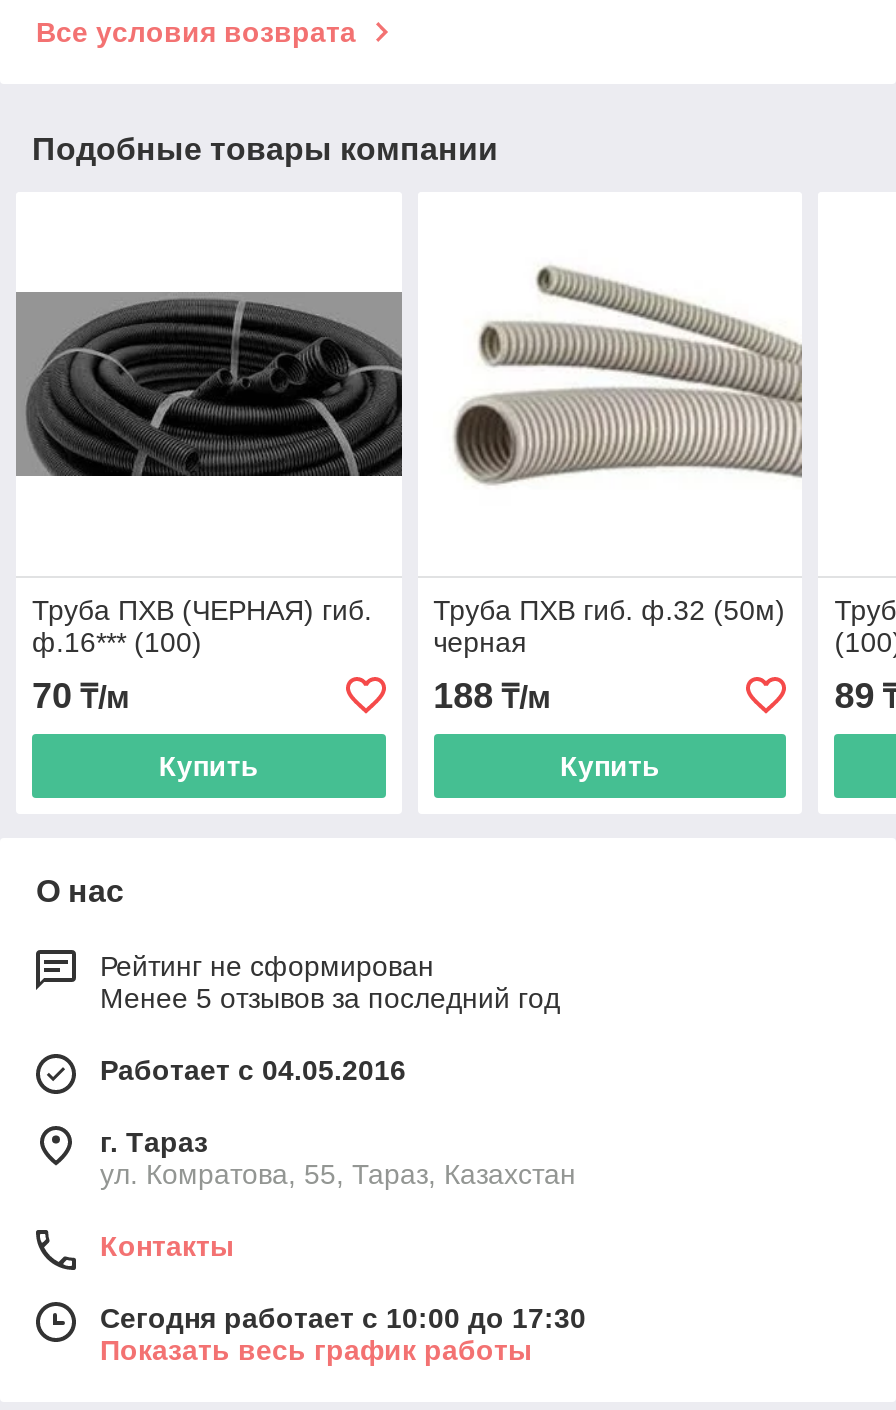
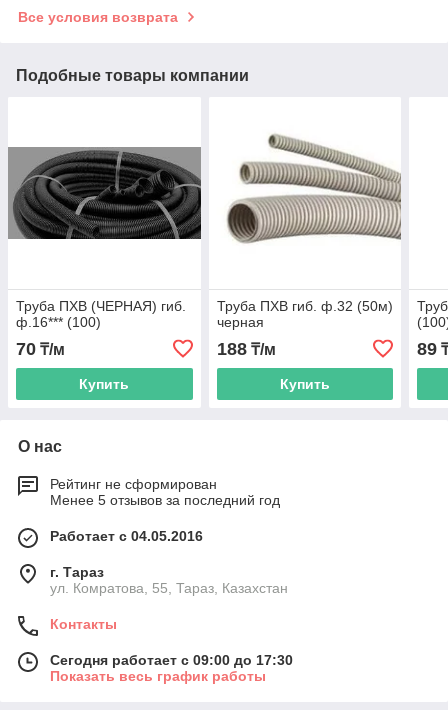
[100,1303,586,1335] Сегодня работает с 10:00 до 17:30 -> [50,652,293,668] Сегодня работает с 09:00 до 17:30

